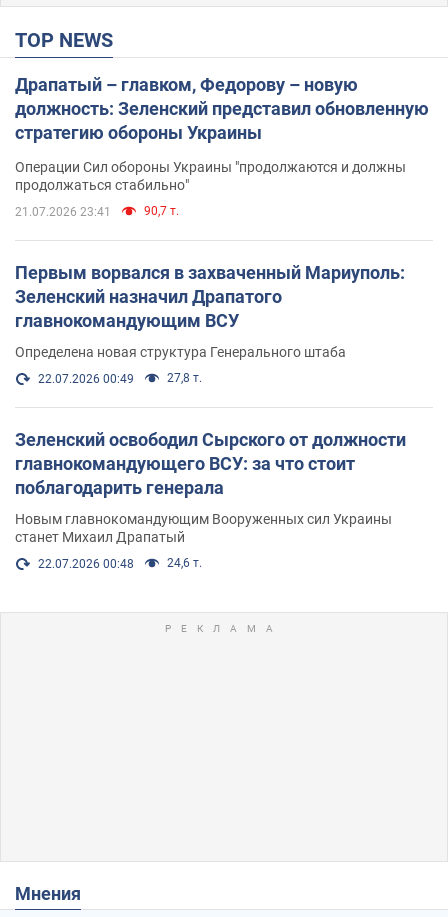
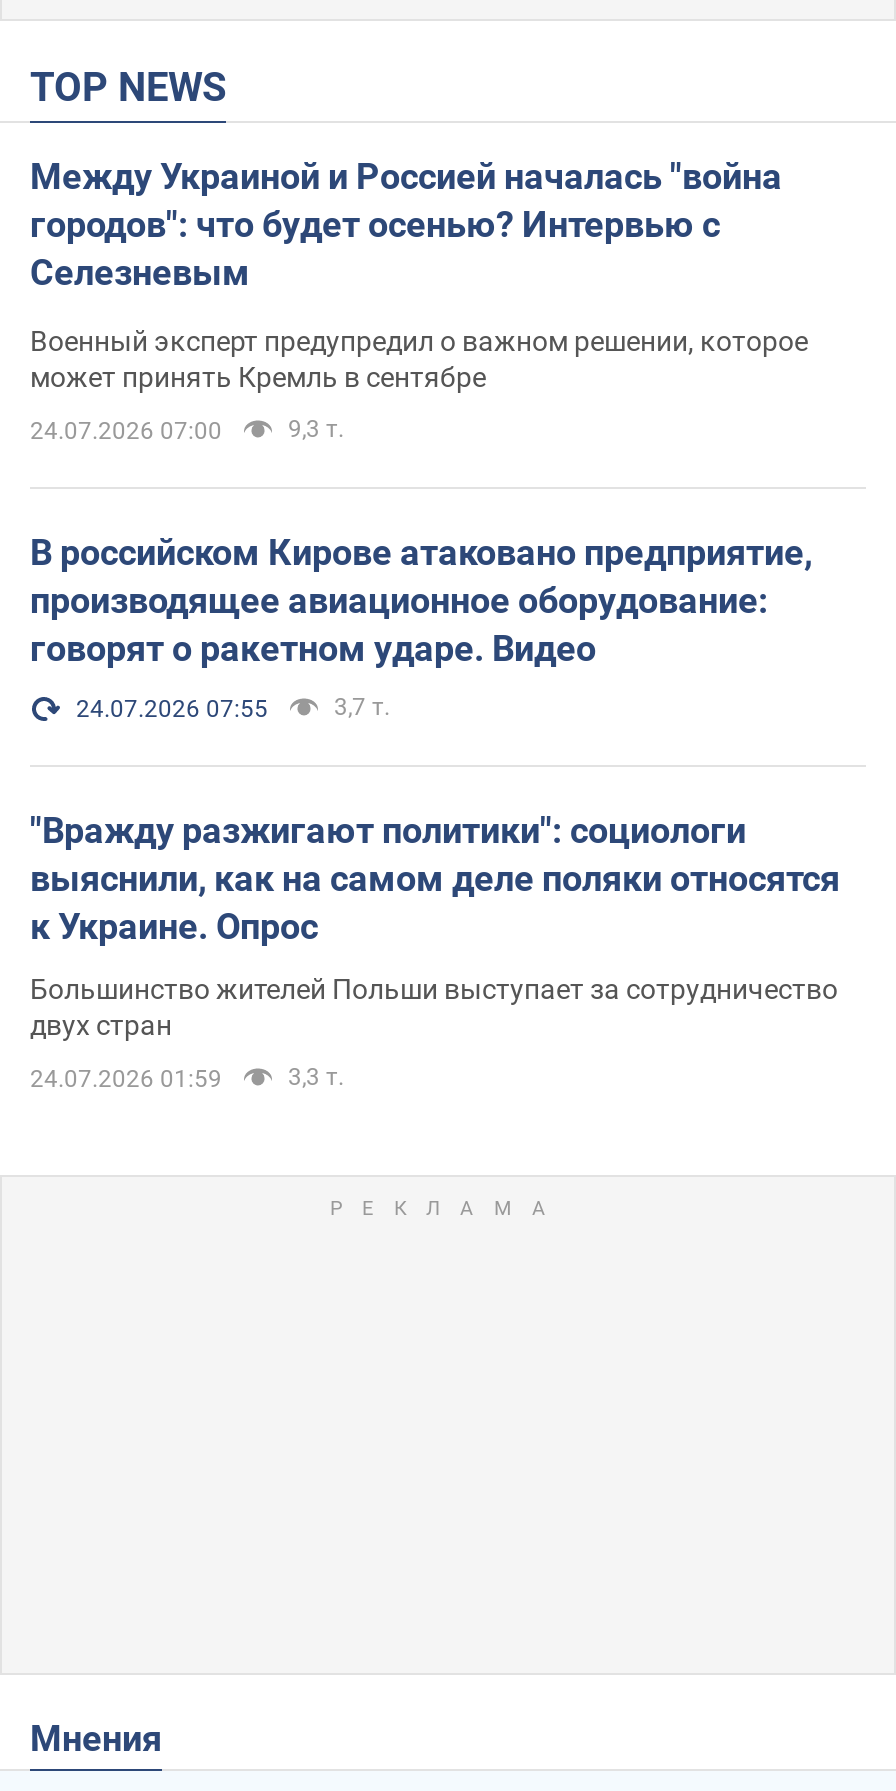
[15,74,429,571] Драпатый – главком, Федорову – новую | должность: Зеленский представил обновленную | стратегию обороны Украины | Операции Сил обороны Украины "продолжаются и должны | продолжаться стабильно" | 21.07.2026 23:41 | 90,7 т. | Первым ворвался в захваченный Мариуполь: | Зеленский назначил Драпатого | главнокомандующим ВСУ | Определена новая структура Генерального штаба | 22.07.2026 00:49 | 27,8 т. | Зеленский освободил Сырского от должности | главнокомандующего ВСУ: за что стоит | поблагодарить генерала | Новым главнокомандующим Вооруженных сил Украины | станет Михаил Драпатый | 22.07.2026 00:48 | 24,6 т. -> [30,154,840,1092] Между Украиной и Россией началась "война | городов": что будет осенью? Интервью с | Селезневым | Военный эксперт предупредил о важном решении, которое | может принять Кремль в сентябре | 24.07.2026 07:00 | 9,3 т. | В российском Кирове атаковано предприятие, | производящее авиационное оборудование: | говорят о ракетном ударе. Видео | 24.07.2026 07:55 | 3,7 т. | "Вражду разжигают политики": социологи | выяснили, как на самом деле поляки относятся | к Украине. Опрос | Большинство жителей Польши выступает за сотрудничество | двух стран | 24.07.2026 01:59 | 3,3 т.

